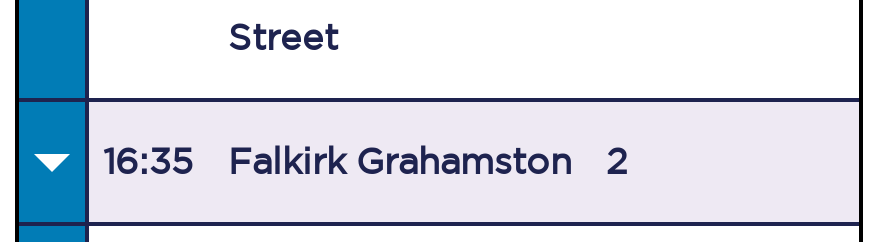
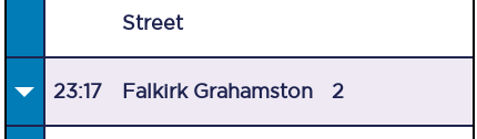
[103,143,628,181] 16:35 Falkirk Grahamston 2 -> [53,81,344,102] 23:17 Falkirk Grahamston 2

